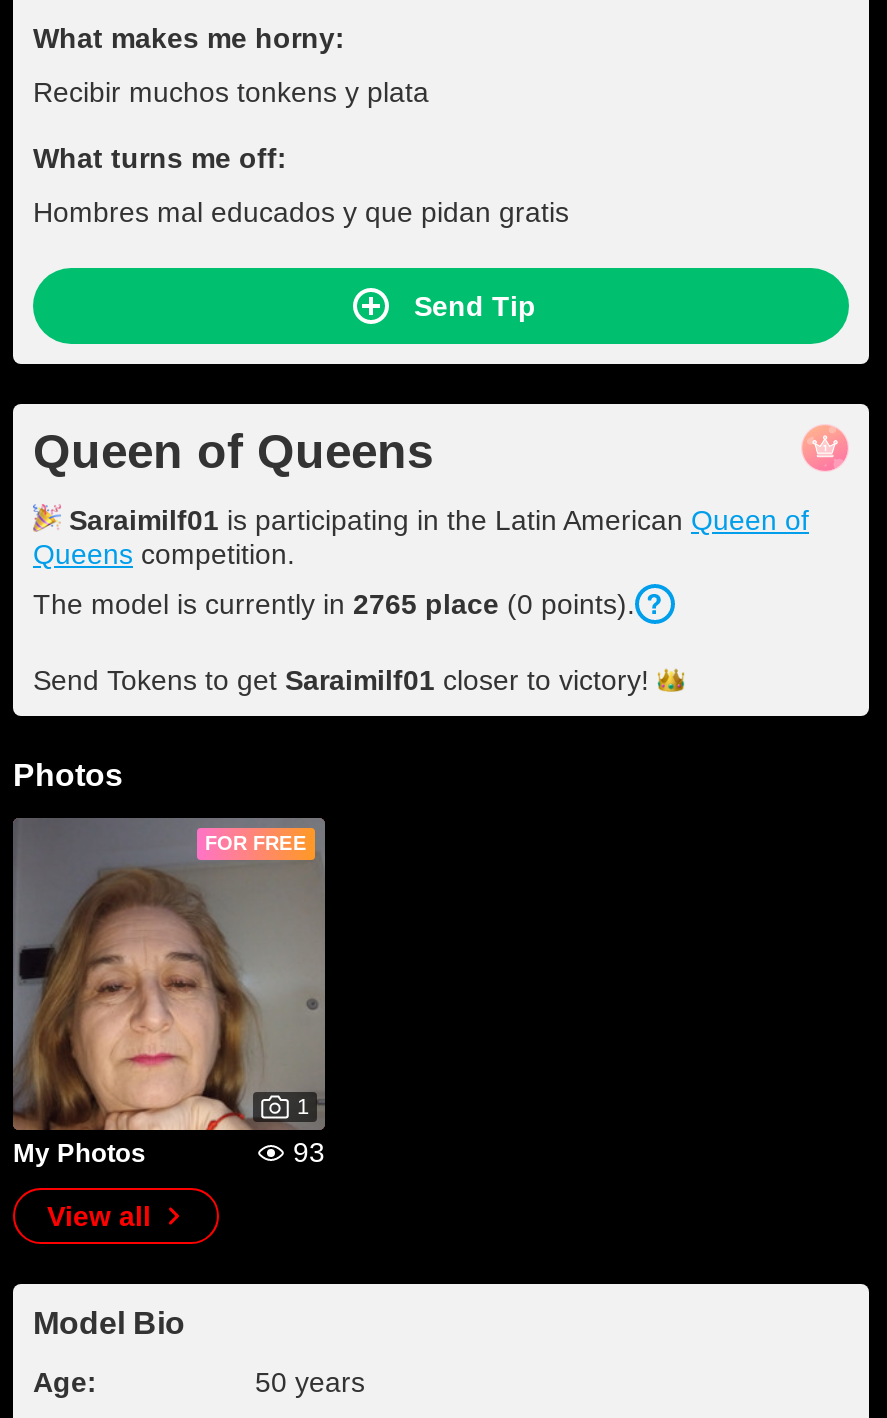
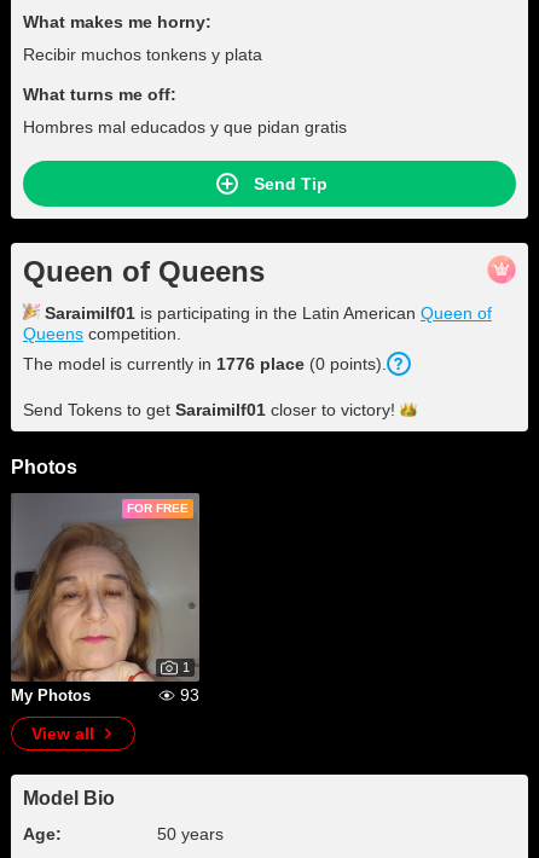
[33,588,635,620] The model is currently in 2765 place (0 points). -> [23,354,387,373] The model is currently in 1776 place (0 points).

